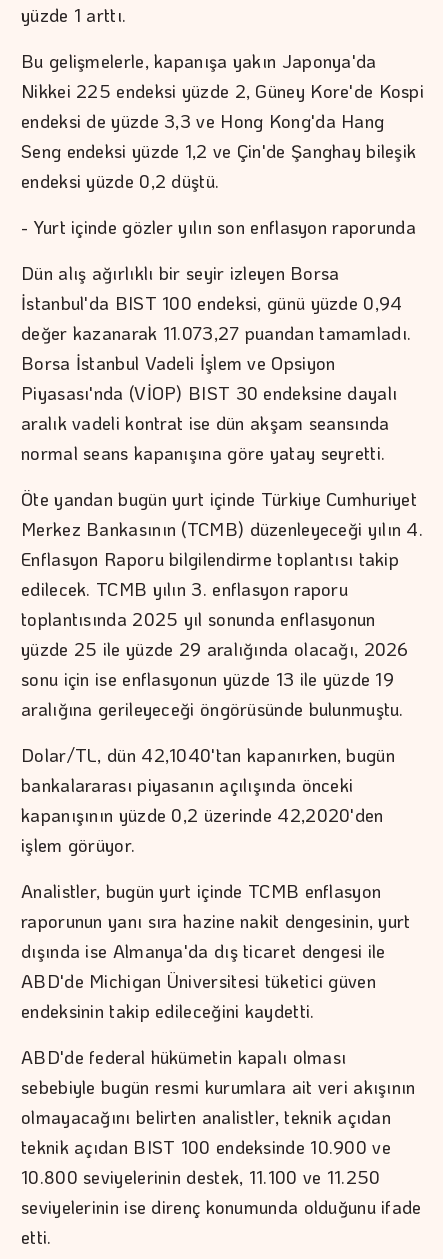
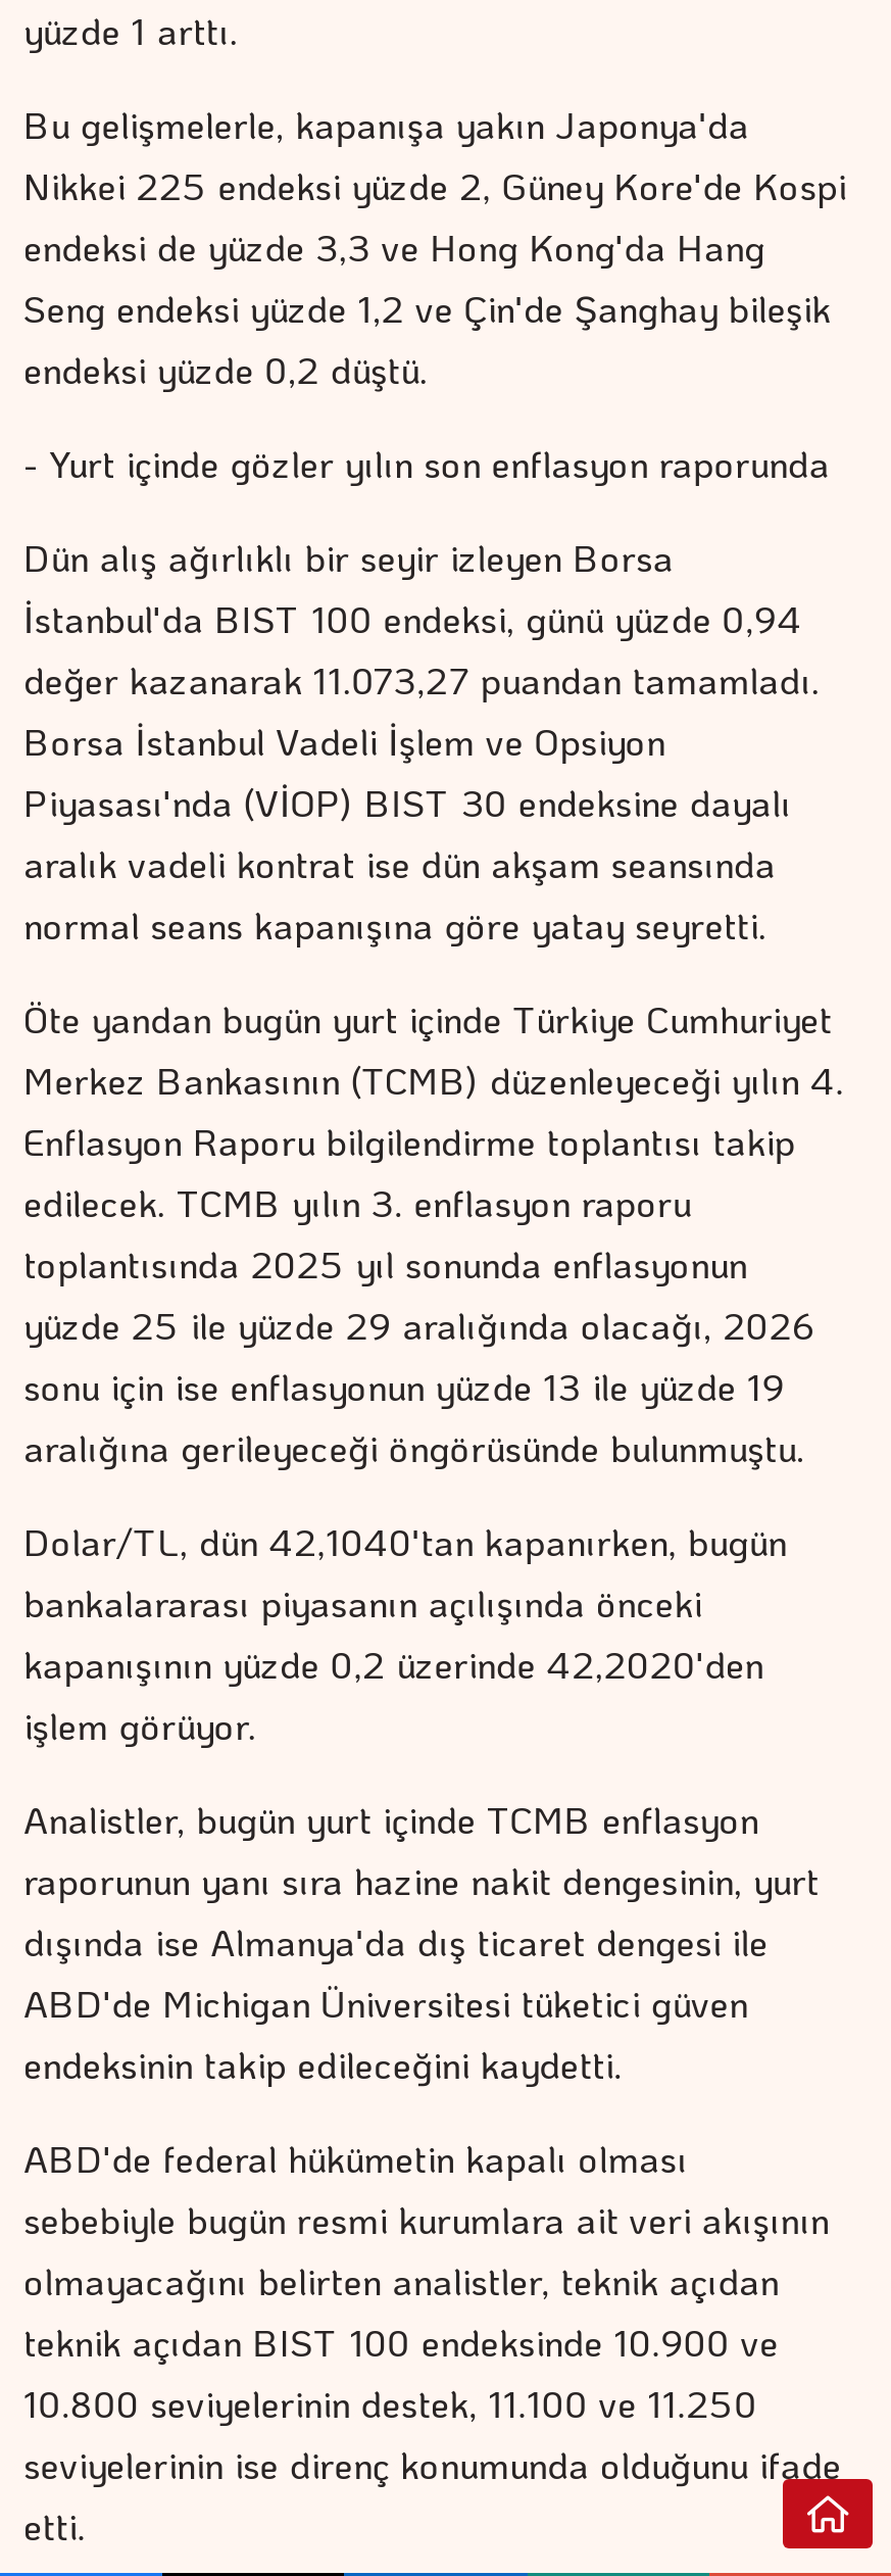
none -> [781,2477,875,2550] [image]

